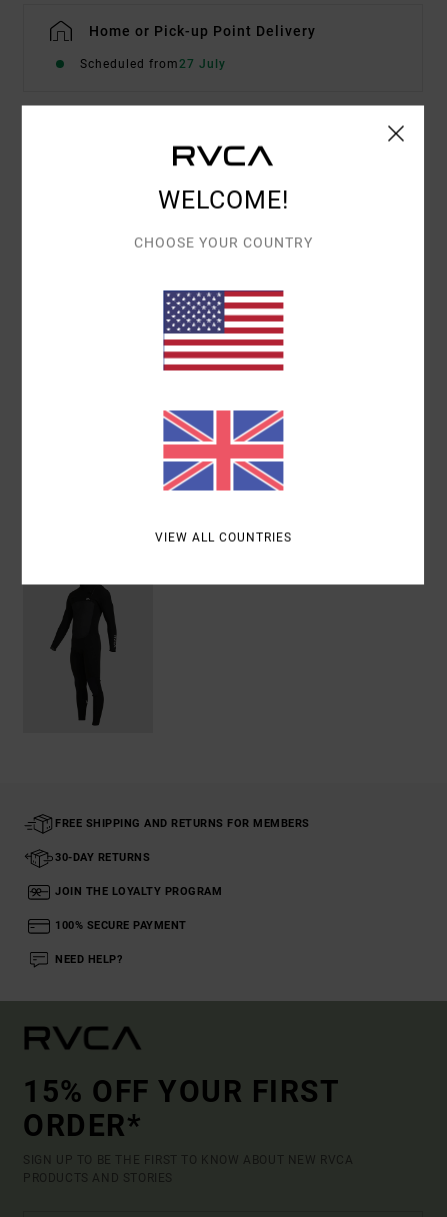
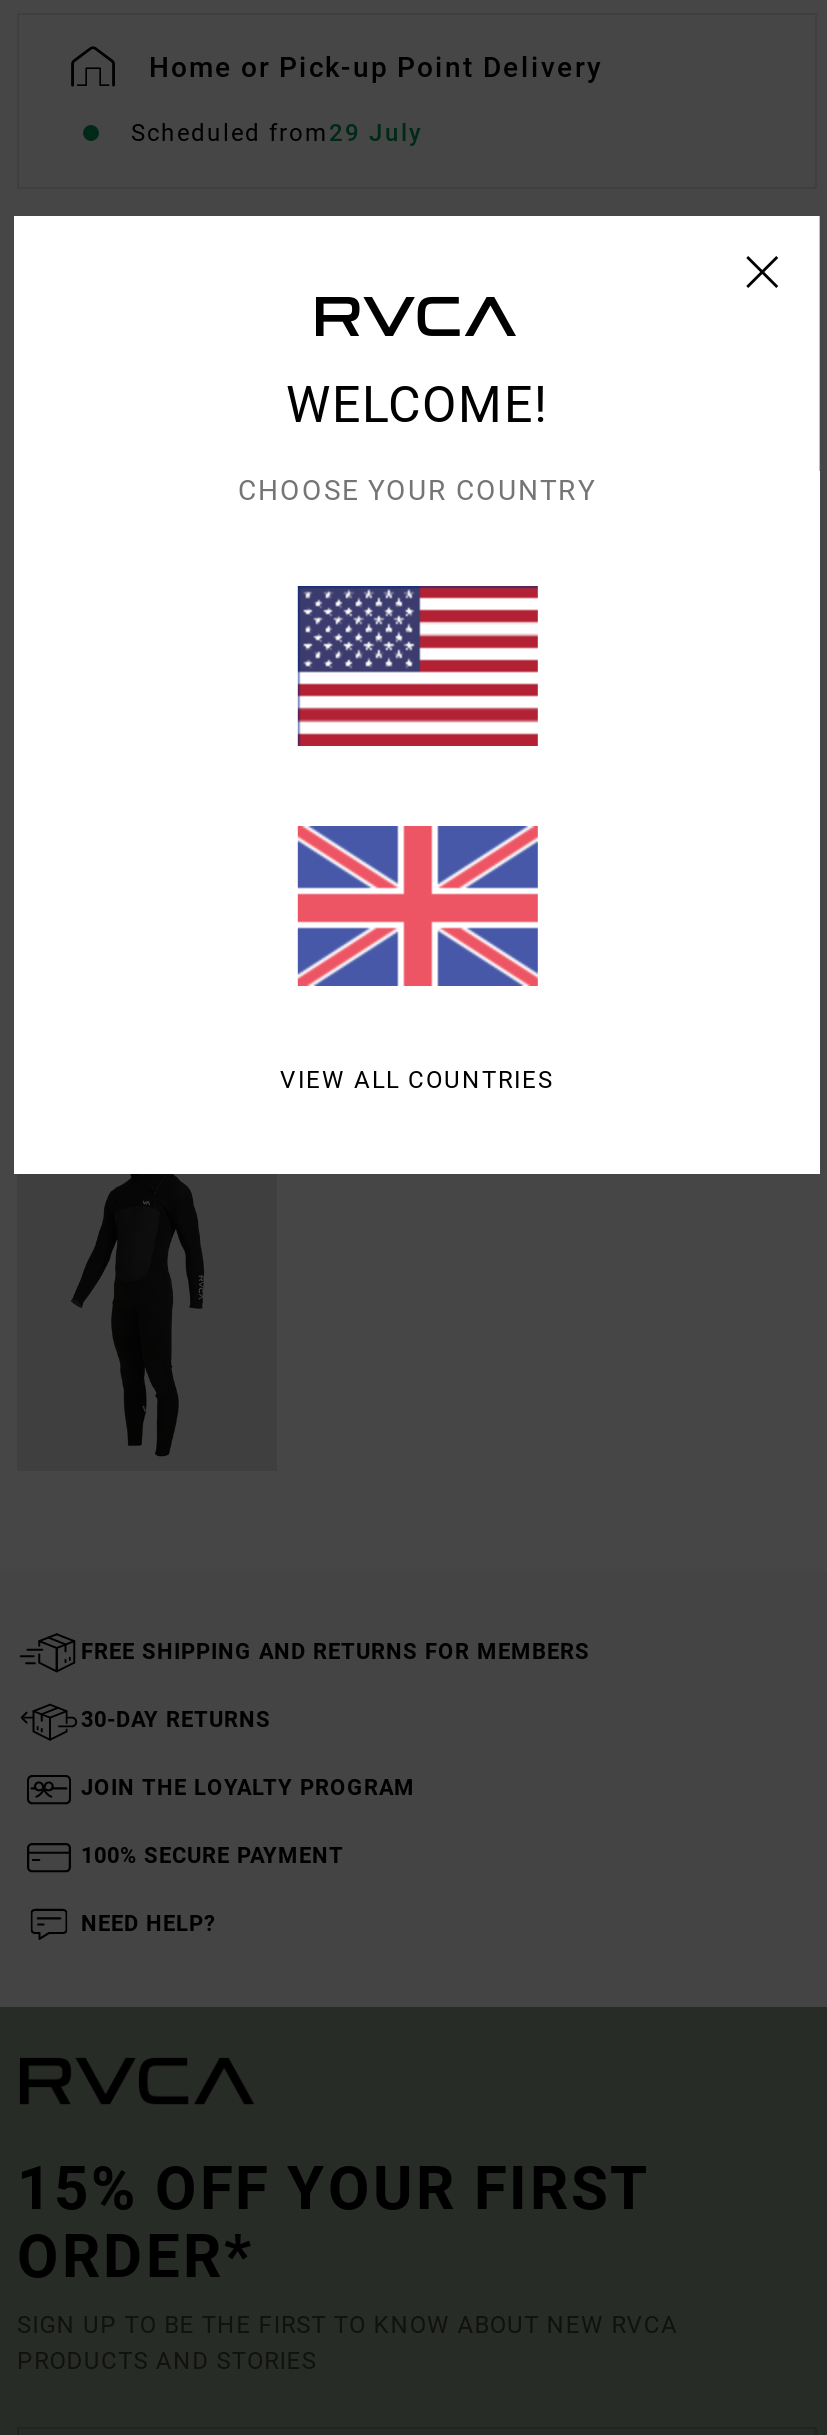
[80,57,226,71] Scheduled from 27 July -> [131,120,423,148] Scheduled from 29 July

